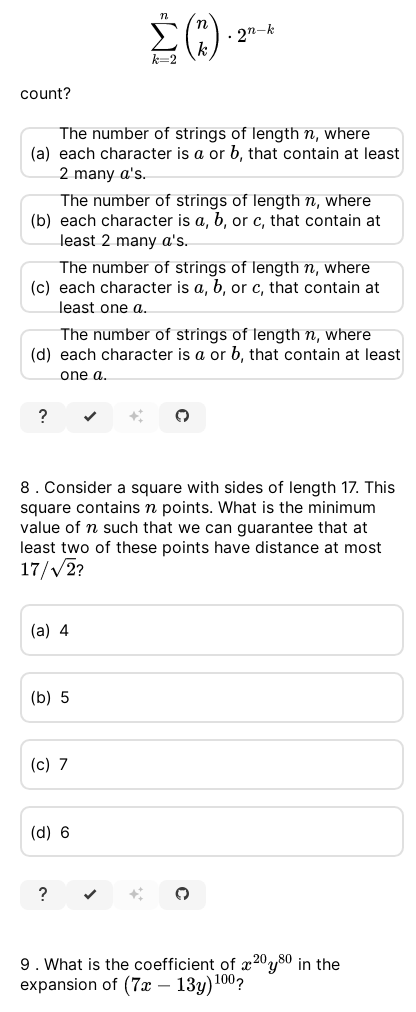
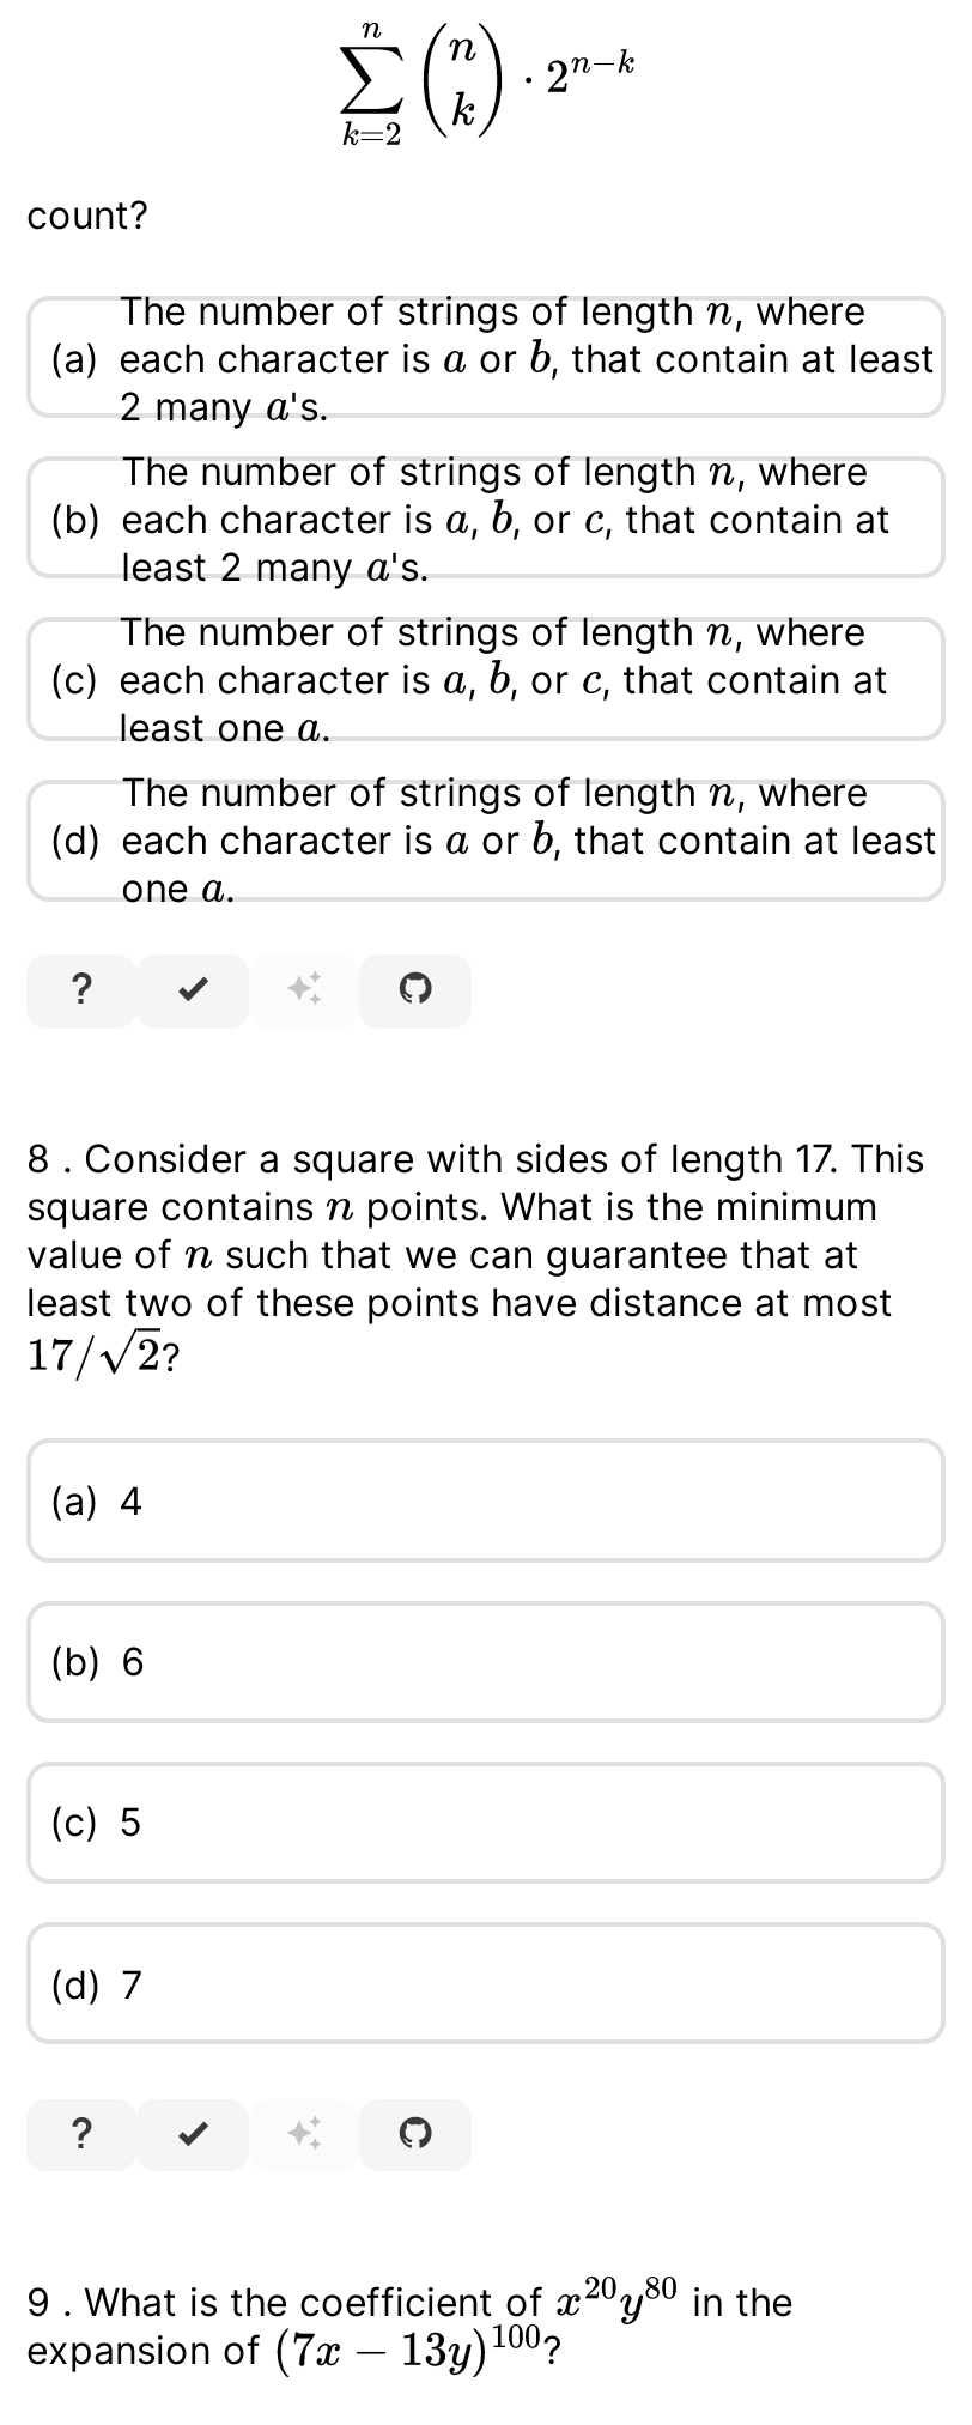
[30,687,70,707] (b) 5 -> [49,1638,145,1685] (b) 6
[30,754,68,774] (c) 7 -> [49,1798,143,1846] (c) 5
[30,822,70,842] (d) 6 -> [49,1959,143,2007] (d) 7

